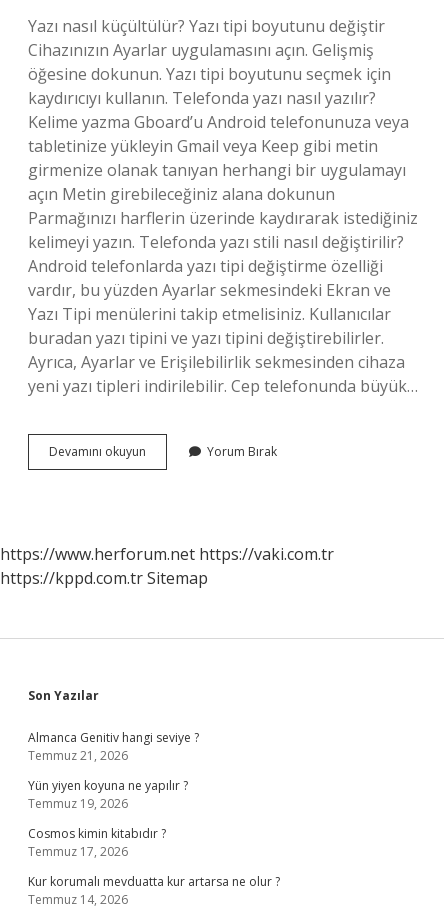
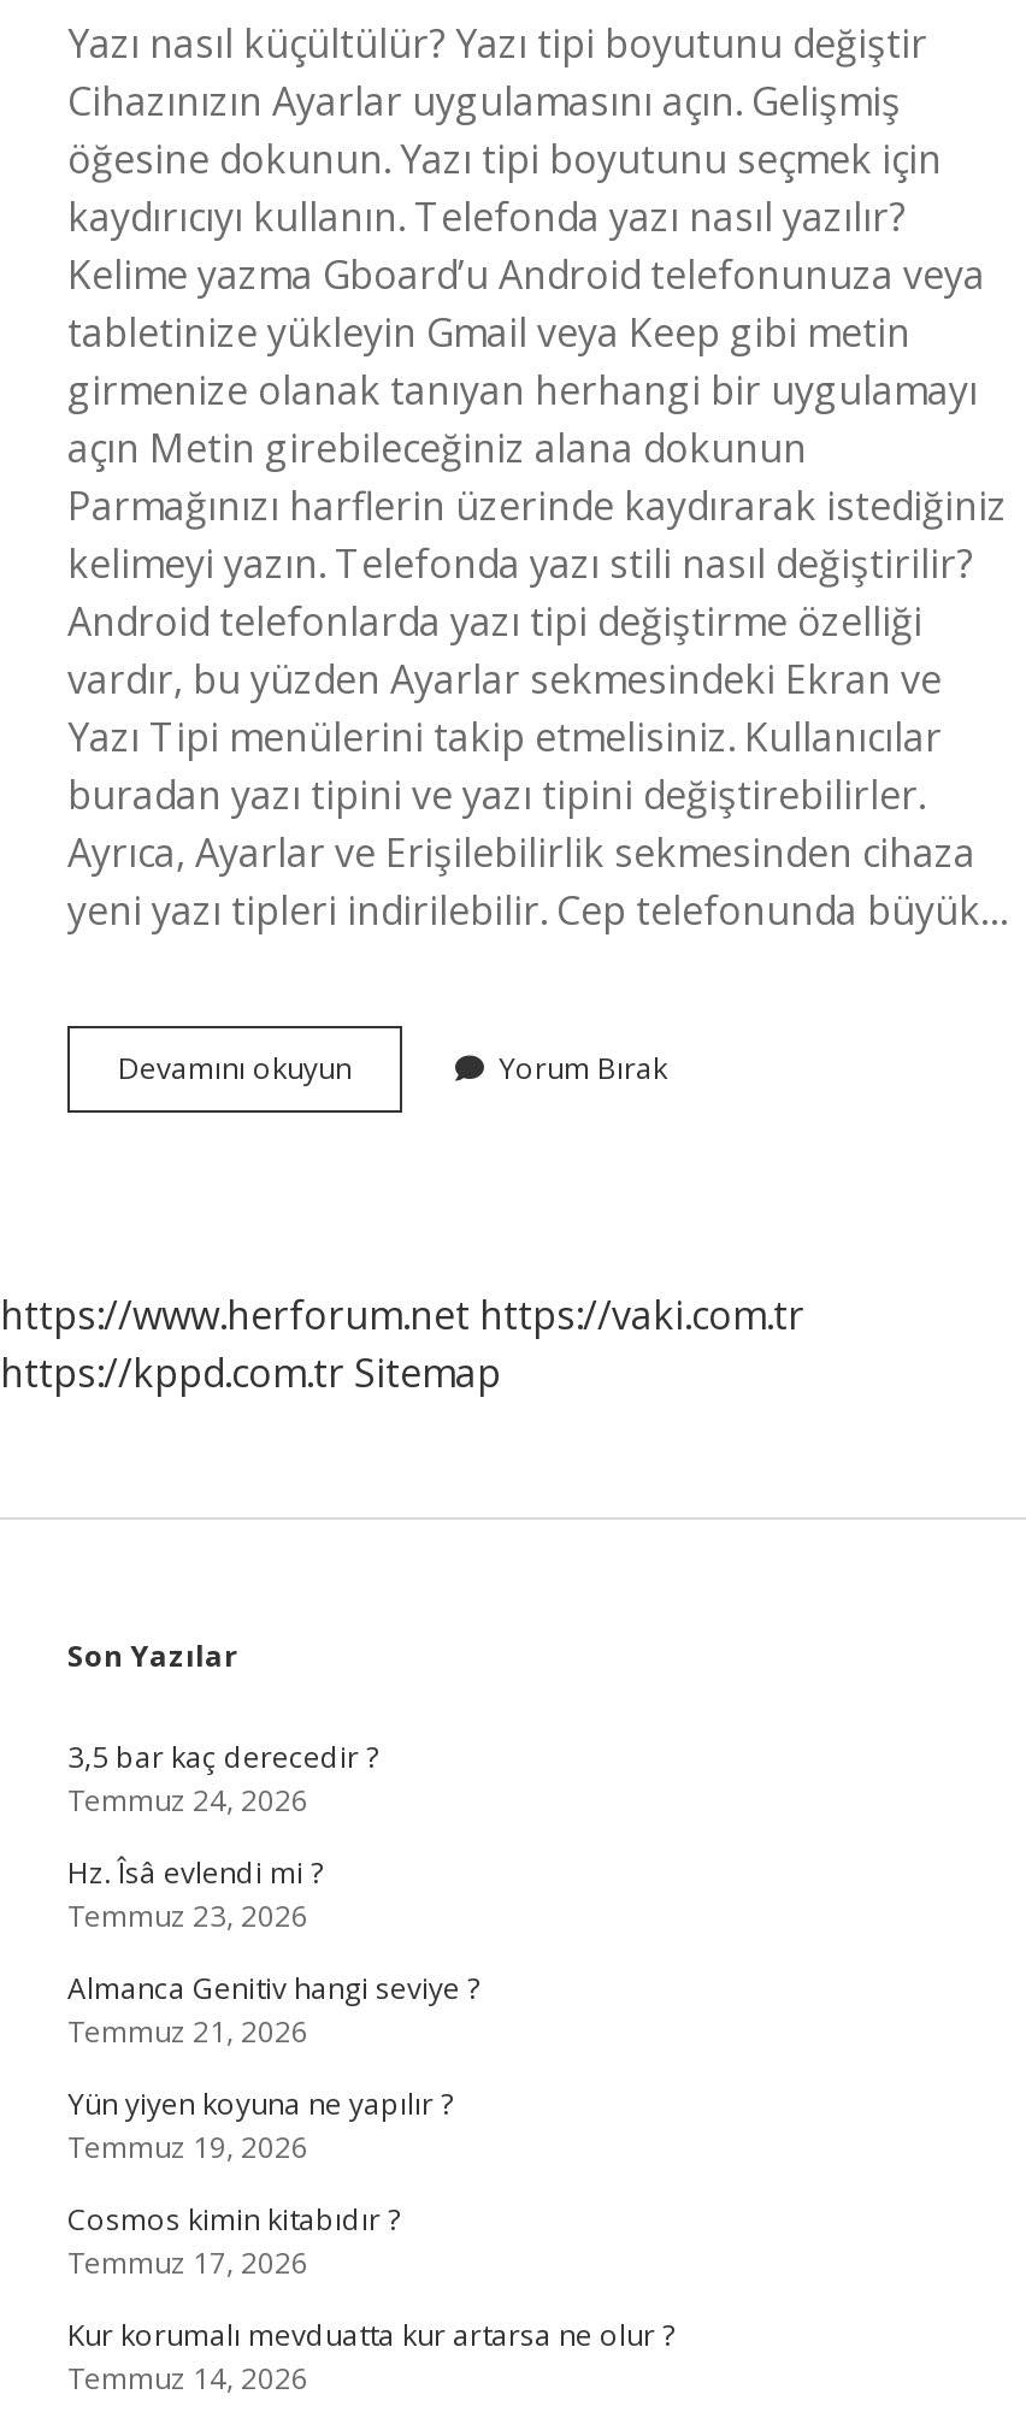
none -> [67,1736,378,1936] 3,5 bar kaç derecedir ? | Temmuz 24, 2026 | Hz. Îsâ evlendi mi ? | Temmuz 23, 2026

